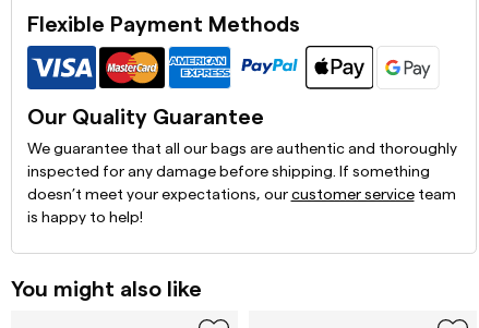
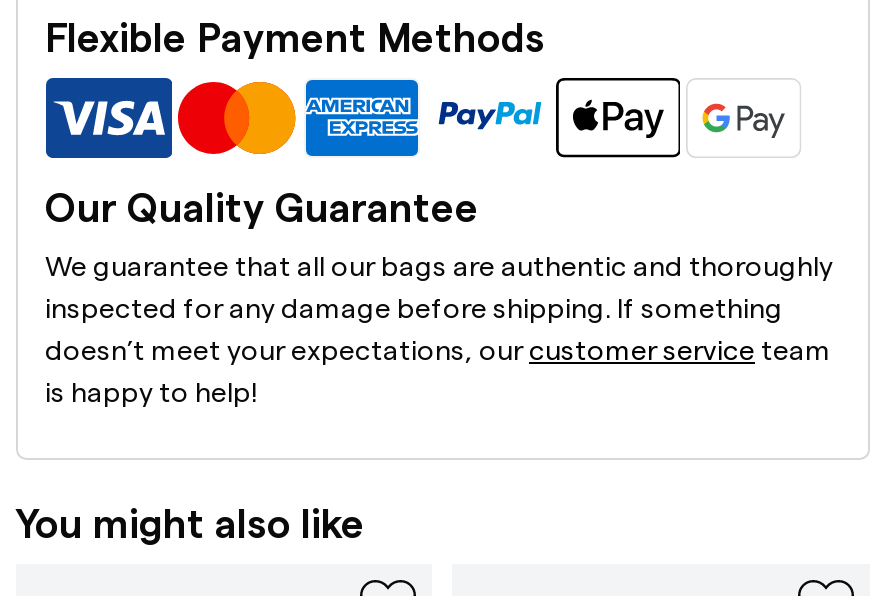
[98,46,166,89] [image] -> [176,80,298,156] [image]

